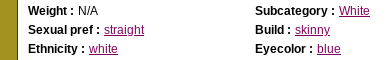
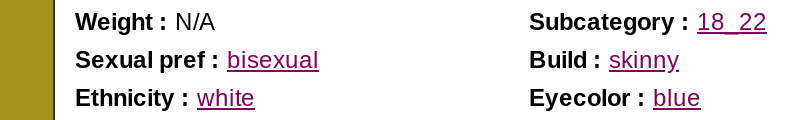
[255,4,370,18] Subcategory: White -> [529,8,767,36] Subcategory: 18_22
[28,23,144,37] Sexual pref : straight -> [75,46,319,74] Sexual pref : bisexual

